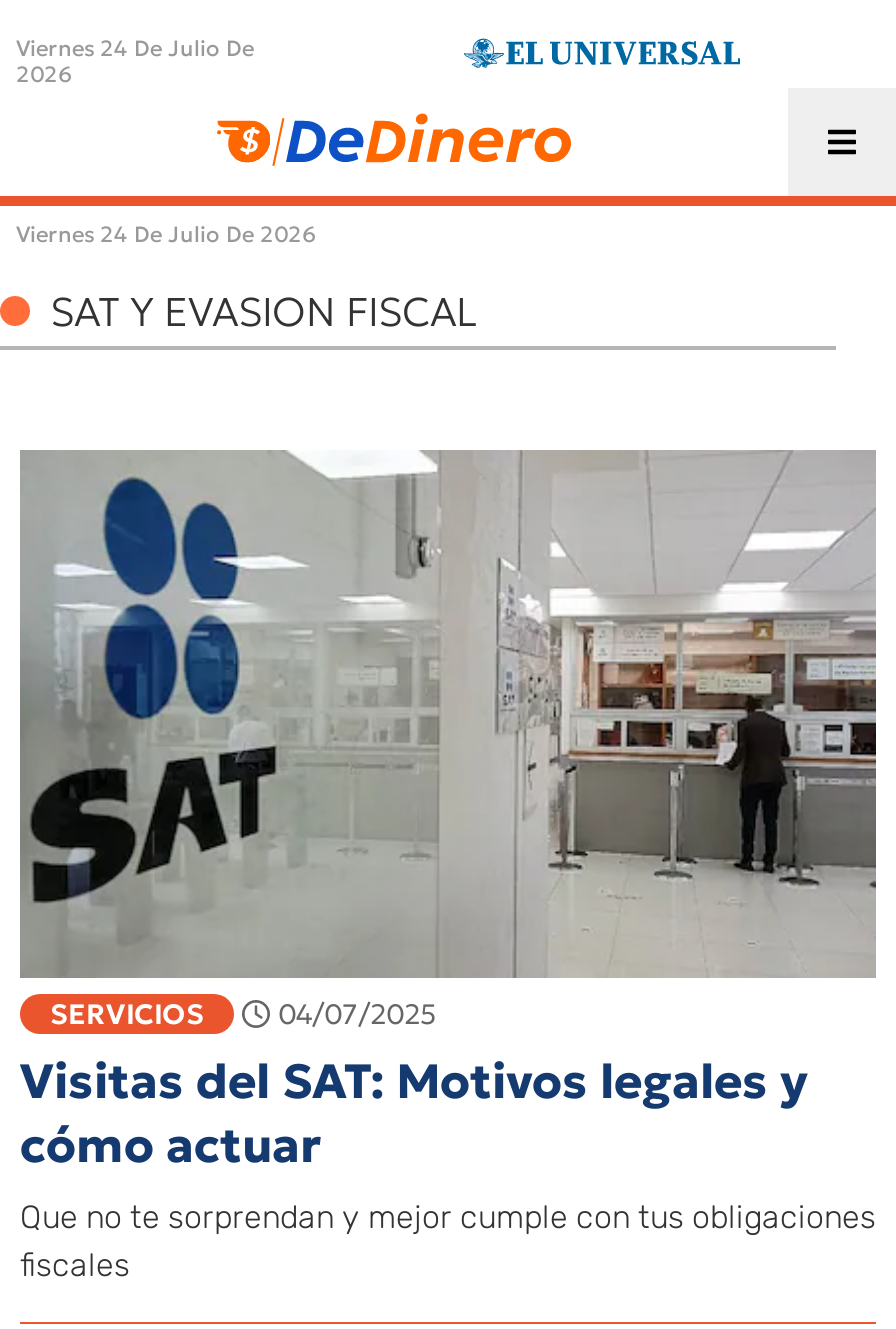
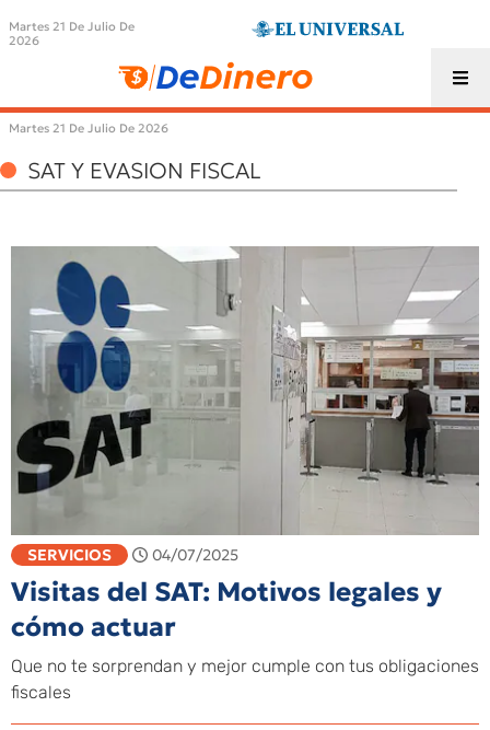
[16,34,254,62] Viernes 24 De Julio De -> [9,19,135,34] Martes 21 De Julio De
[16,220,316,248] Viernes 24 De Julio De 2026 -> [9,120,168,136] Martes 21 De Julio De 2026

